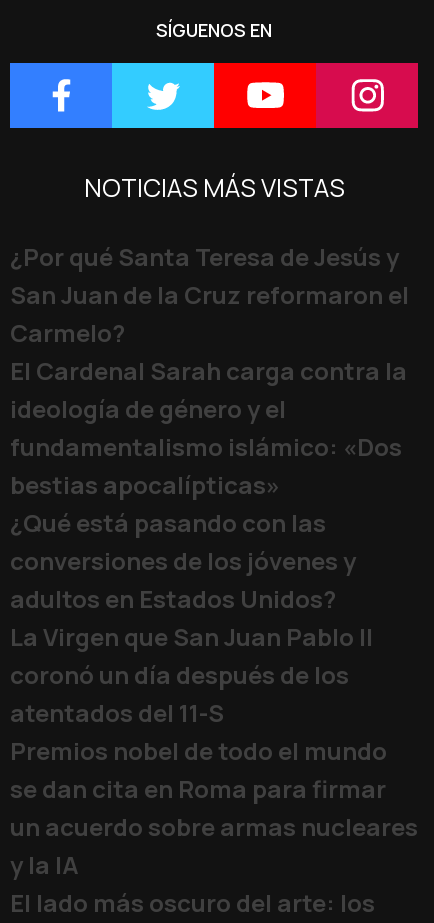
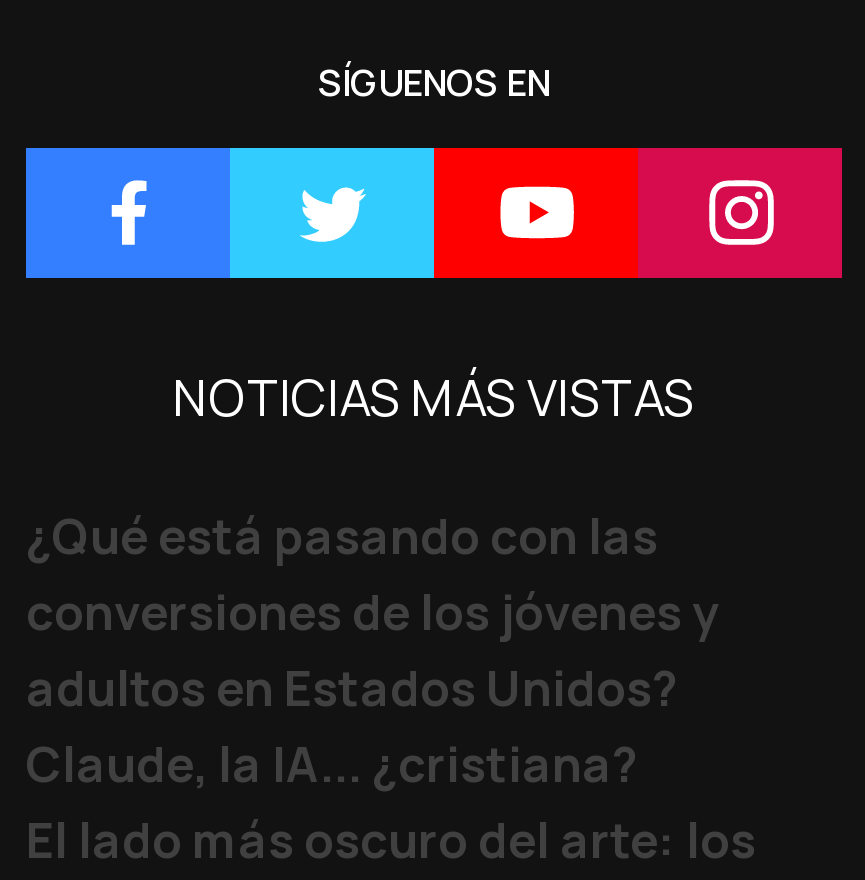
[10,240,409,501] ¿Por qué Santa Teresa de Jesús y | San Juan de la Cruz reformaron el | Carmelo? | El Cardenal Sarah carga contra la | ideología de género y el | fundamentalismo islámico: «Dos | bestias apocalípticas» -> none
[10,620,418,881] La Virgen que San Juan Pablo II | coronó un día después de los | atentados del 11-S | Premios nobel de todo el mundo | se dan cita en Roma para firmar | un acuerdo sobre armas nucleares | y la IA -> [26,730,638,796] Claude, la IA... ¿cristiana?

